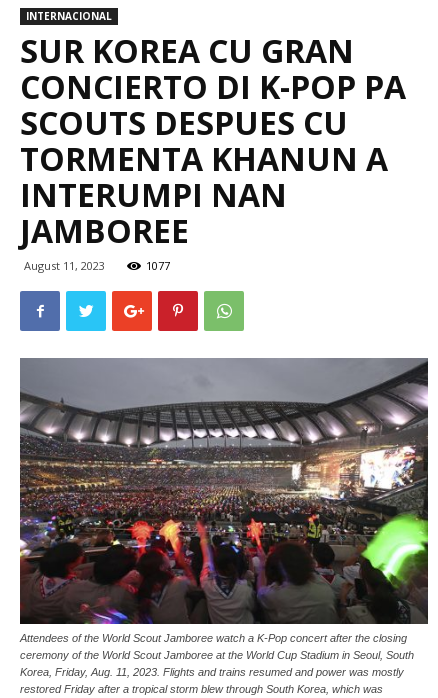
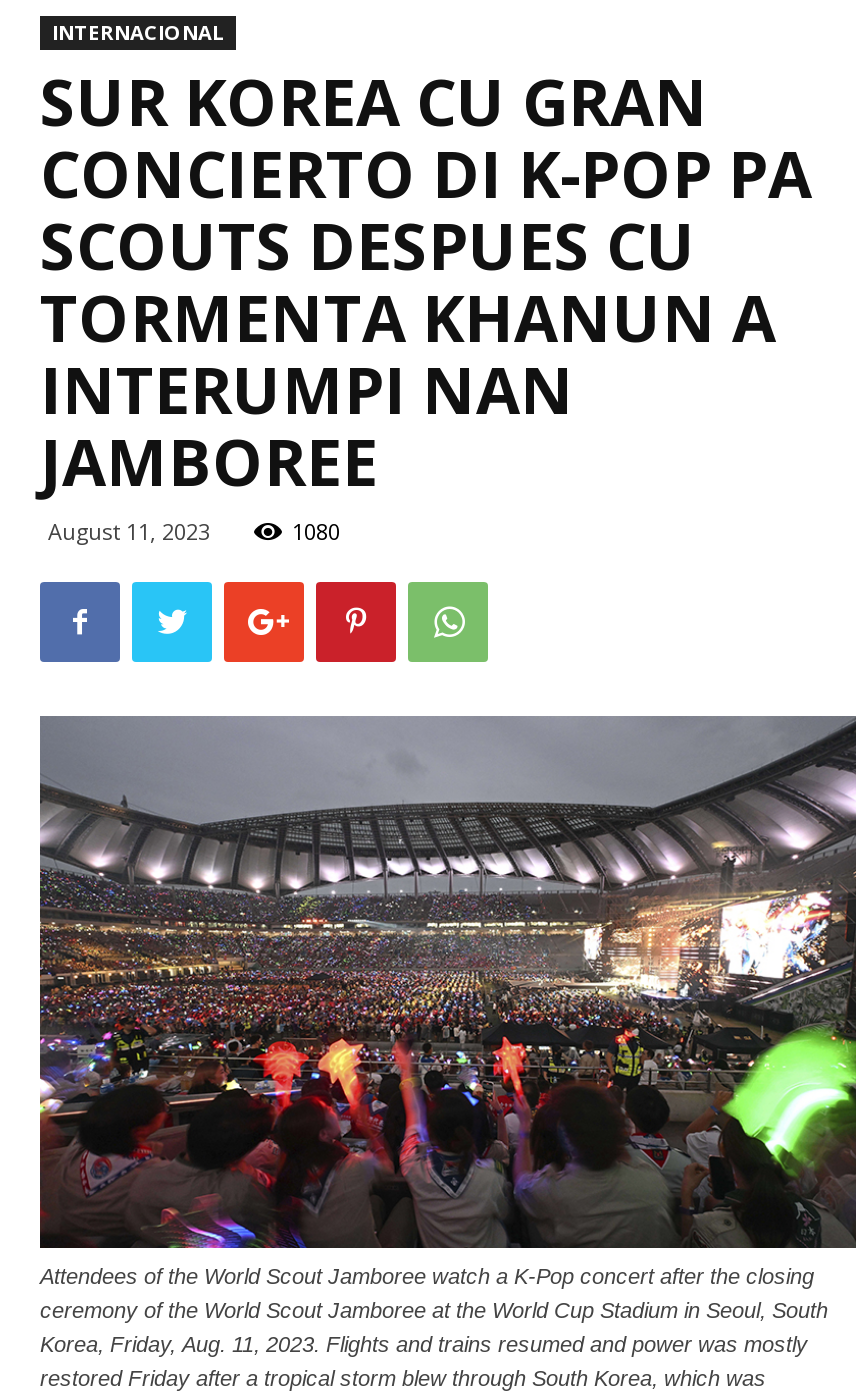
[146,258,170,273] 1077 -> [292,516,340,546] 1080

